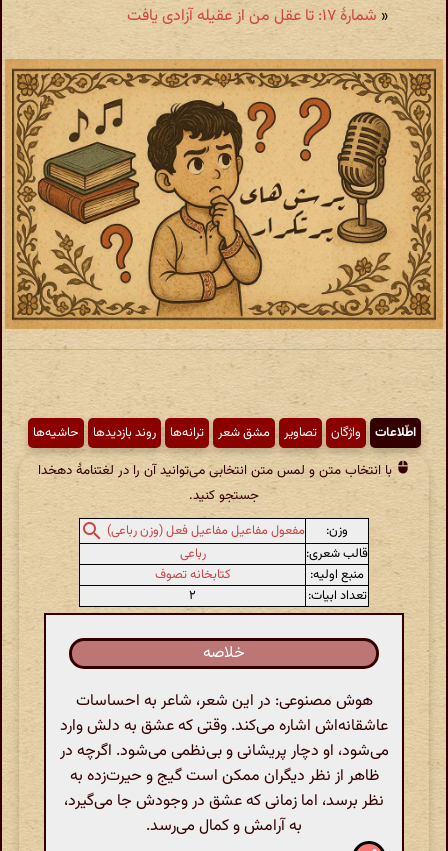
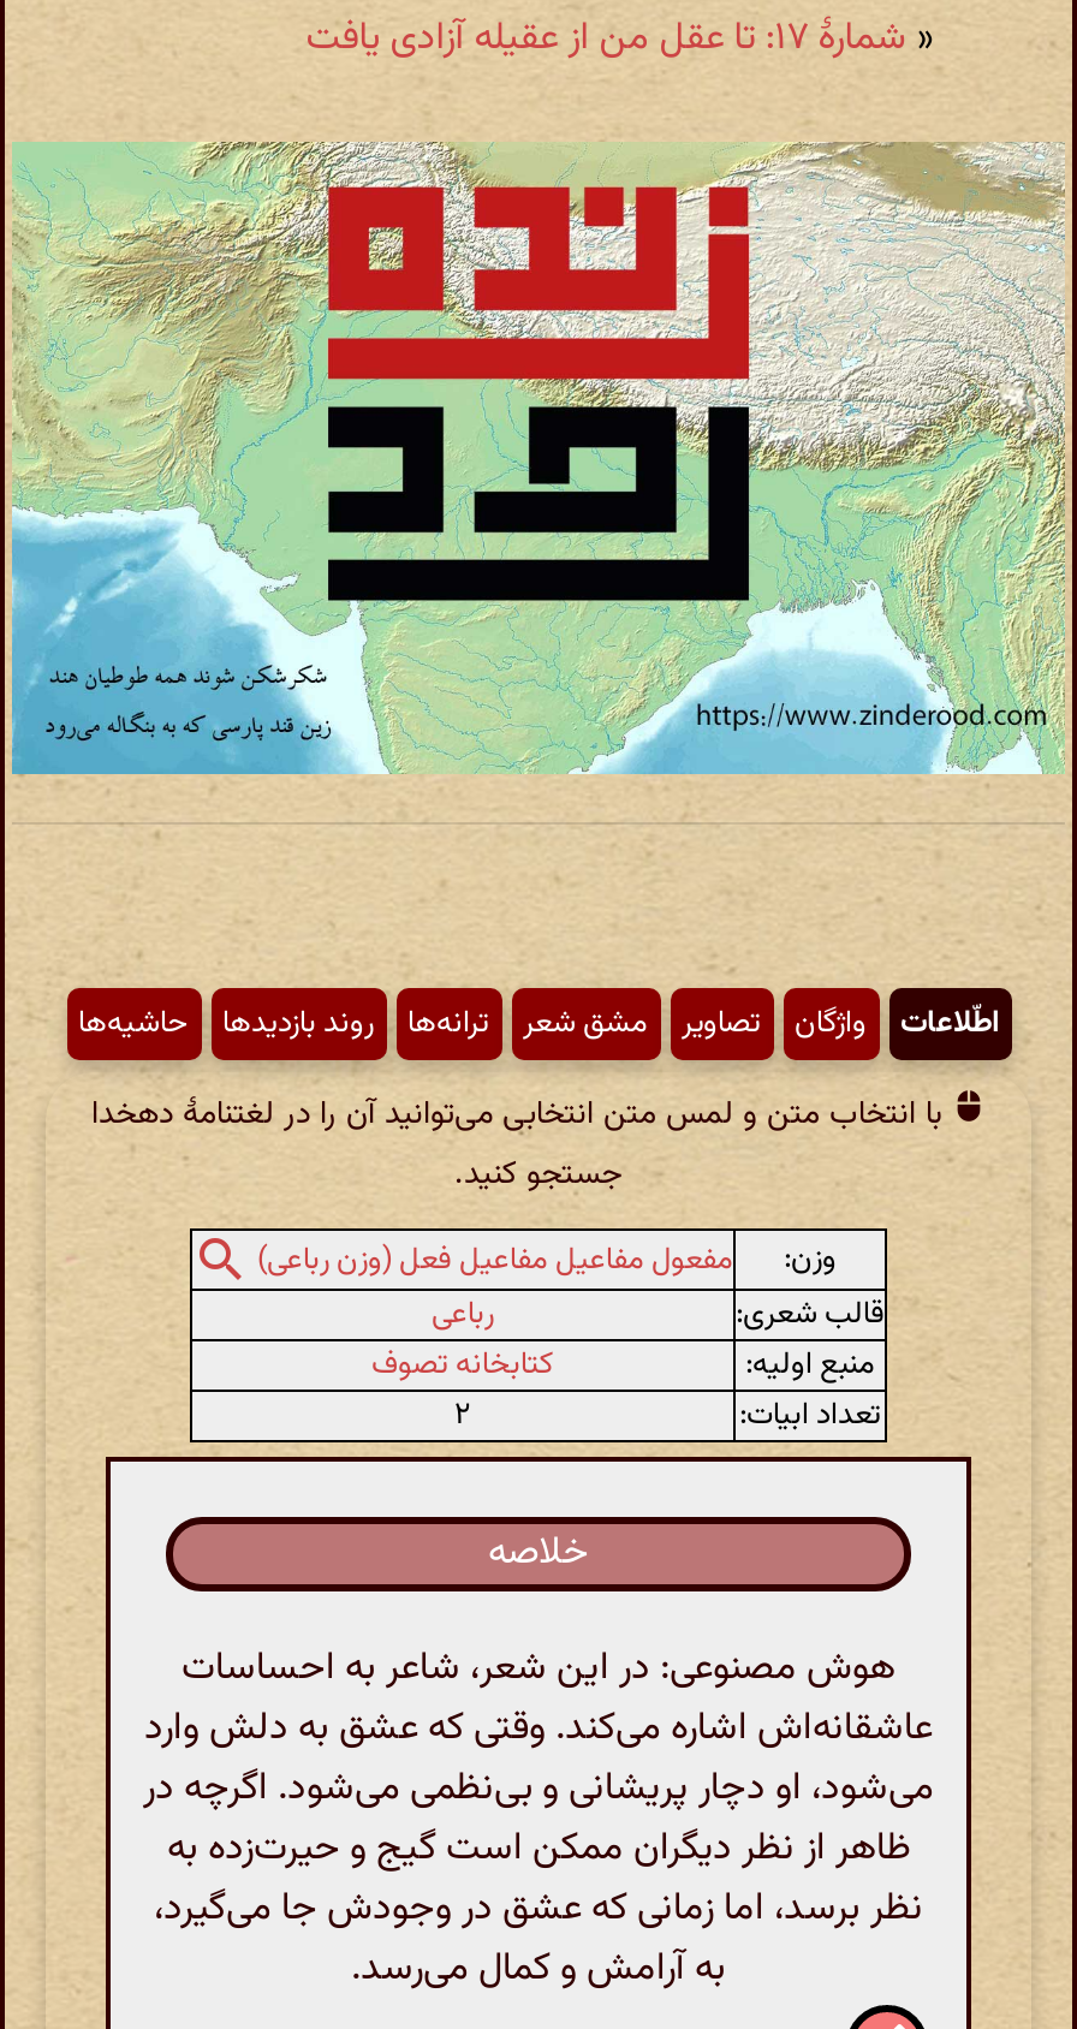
[5,59,443,329] [image] -> [10,142,1065,777] [image]

